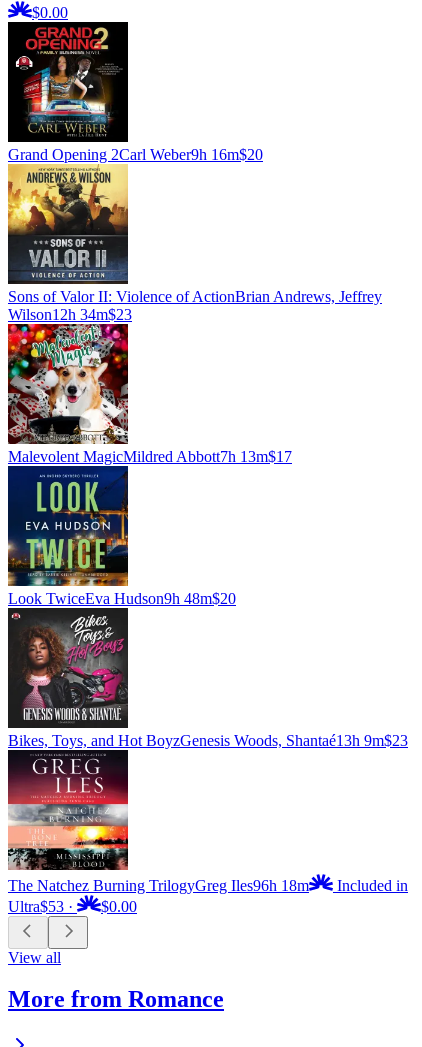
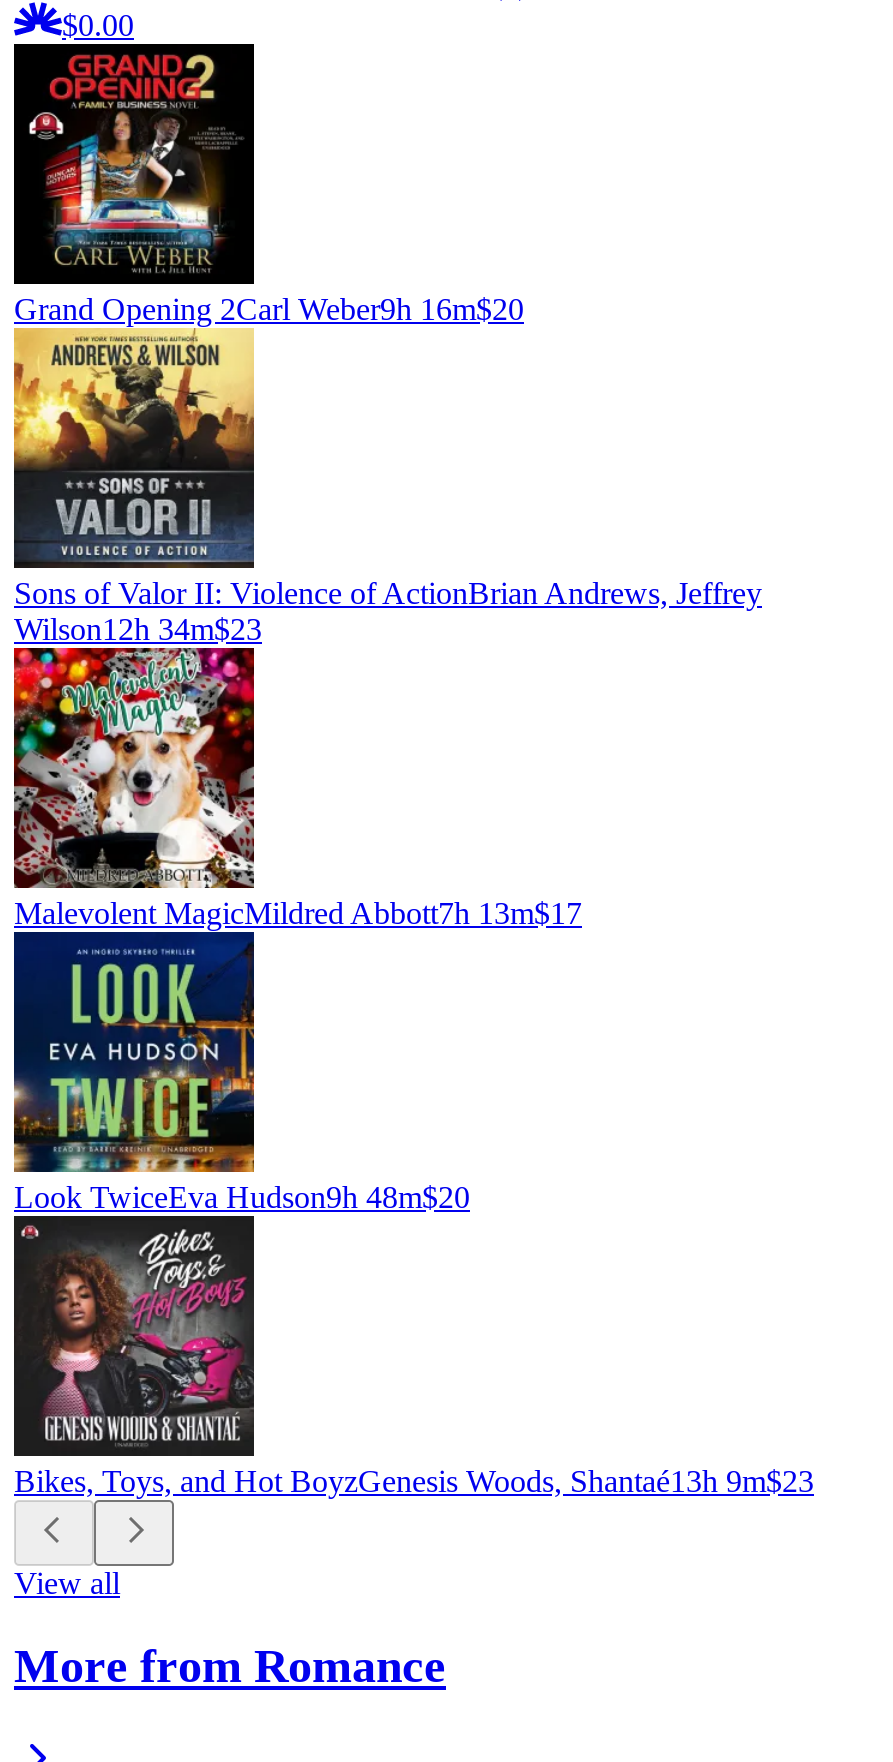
[7,751,408,914] [image] | The Natchez Burning TrilogyGreg Iles96h 18m | Included in | Ultra$53 · | $0.00 -> none

